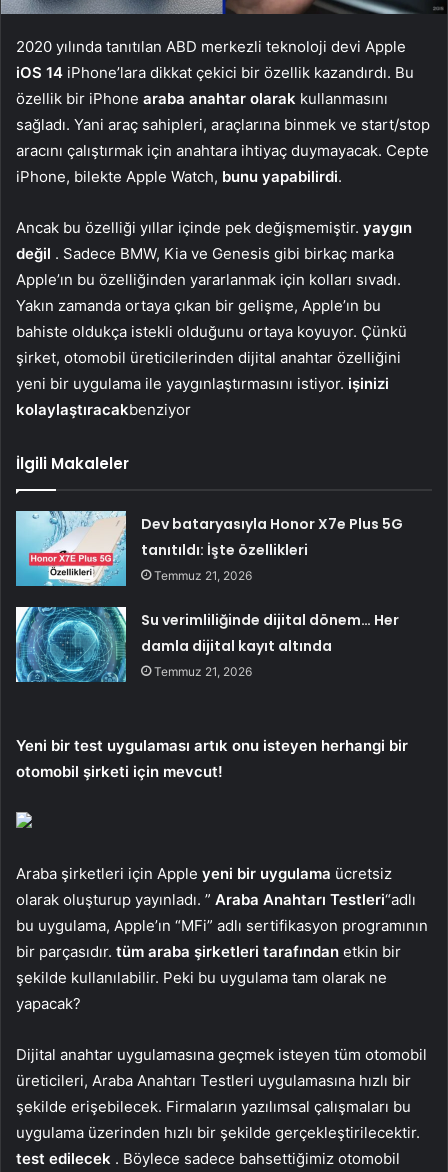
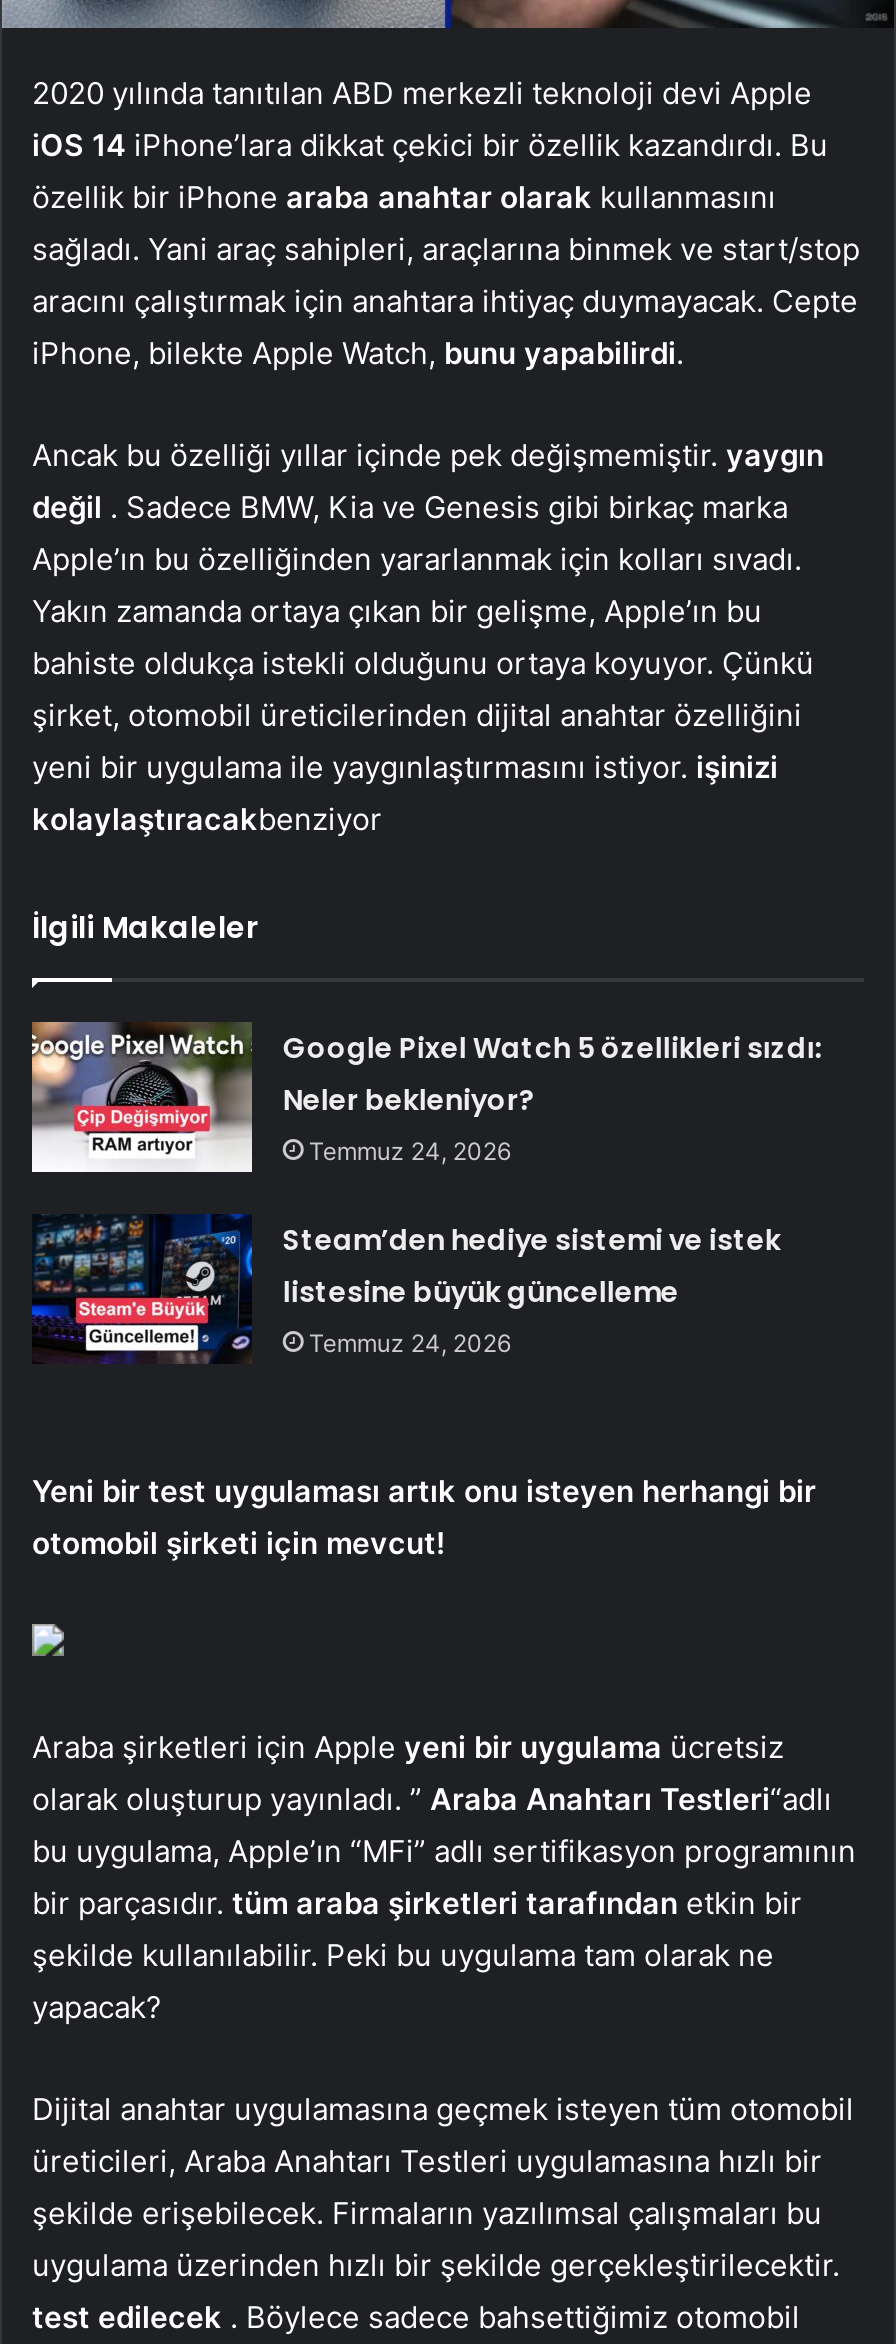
[15,510,403,587] [image] | Dev bataryasıyla Honor X7e Plus 5G | tanıtıldı: İşte özellikleri | Temmuz 21, 2026 -> [30,1020,823,1174] [image] | Google Pixel Watch 5 özellikleri sızdı: | Neler bekleniyor? | Temmuz 24, 2026
[15,606,399,683] [image] | Su verimliliğinde dijital dönem… Her | damla dijital kayıt altında | Temmuz 21, 2026 -> [30,1212,781,1364] [image] | Steam’den hediye sistemi ve istek | listesine büyük güncelleme | Temmuz 24, 2026

